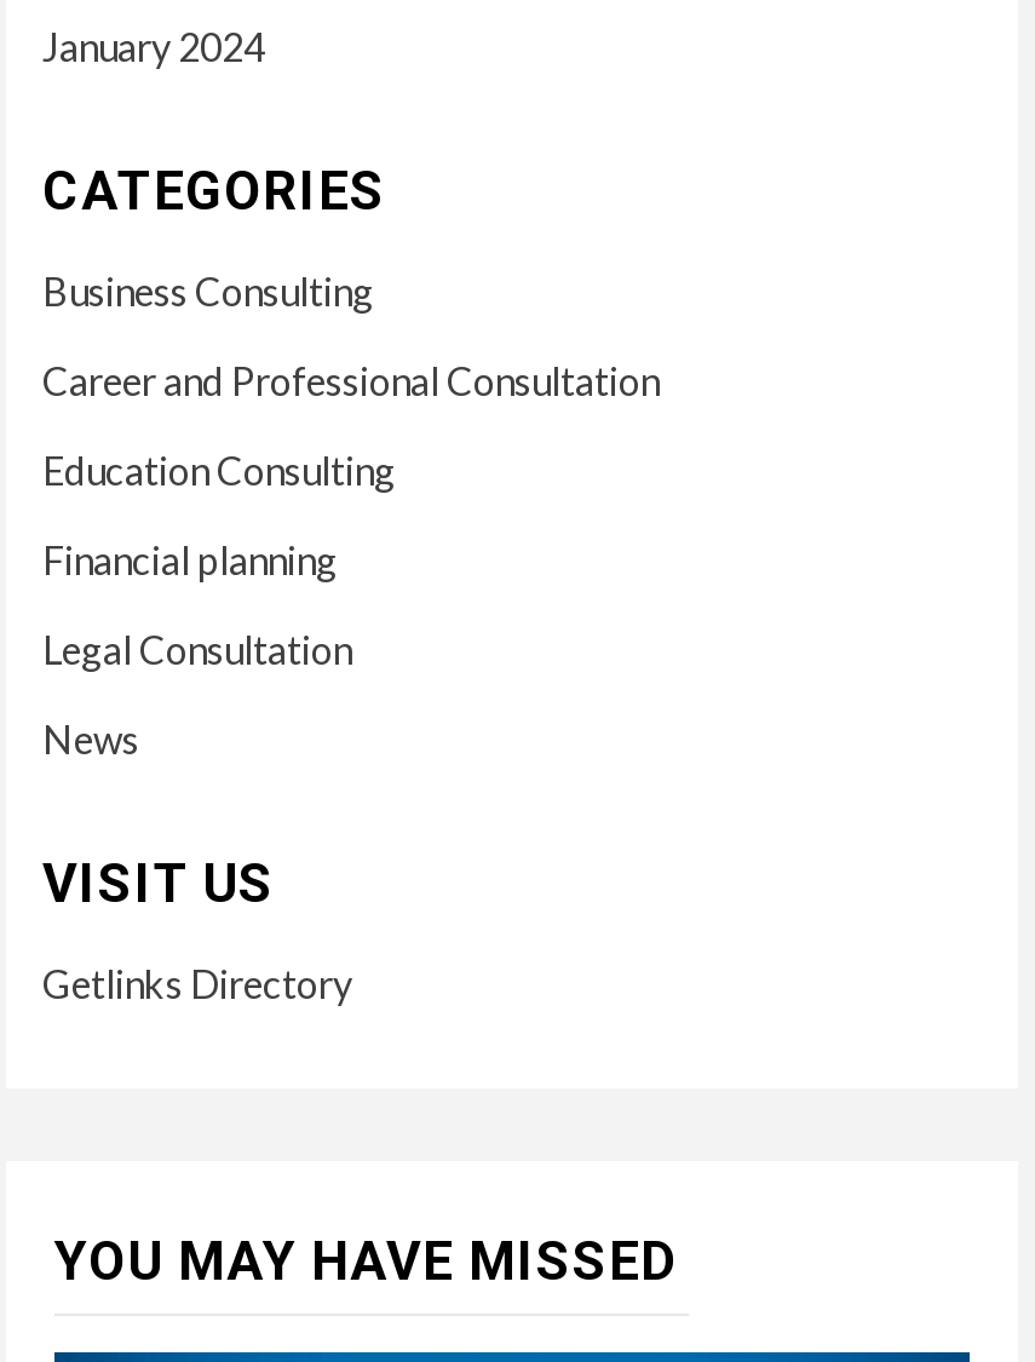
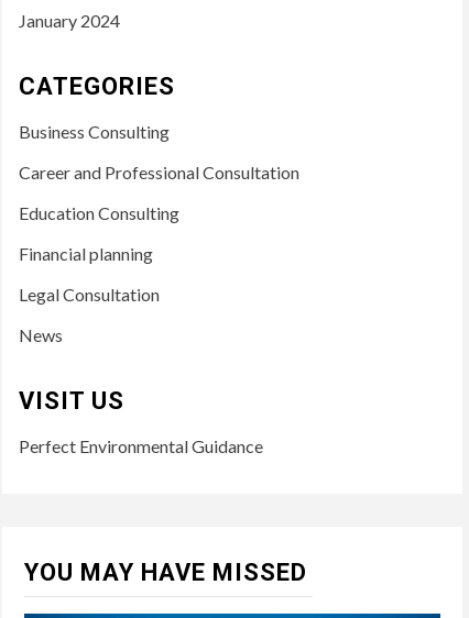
[42,960,352,1006] Getlinks Directory -> [19,435,263,456] Perfect Environmental Guidance

